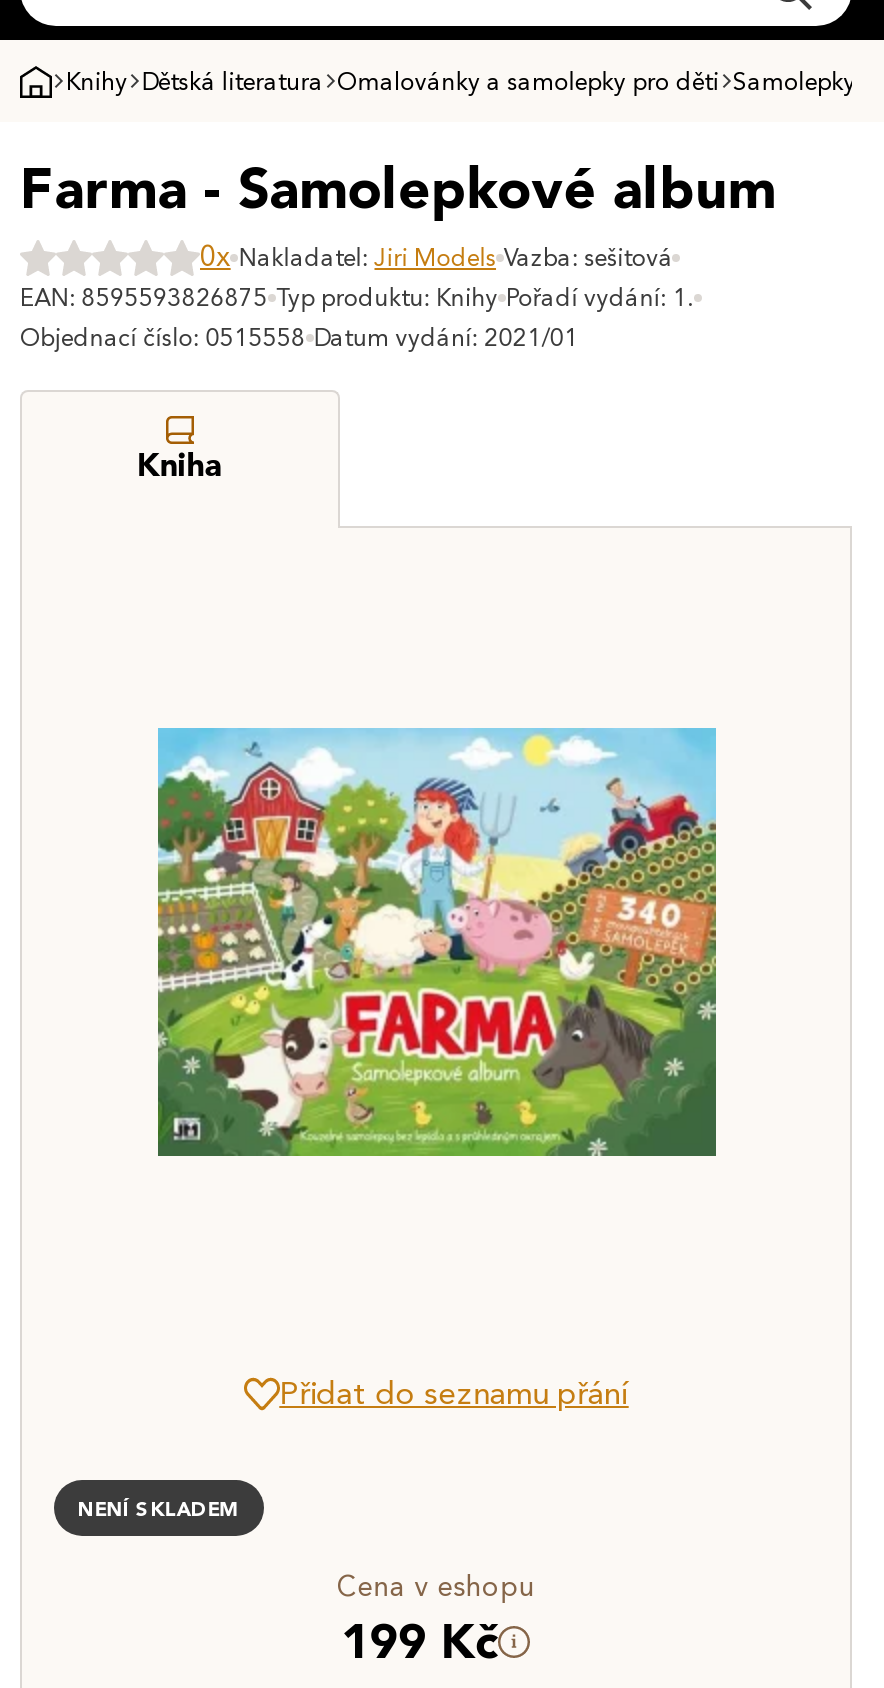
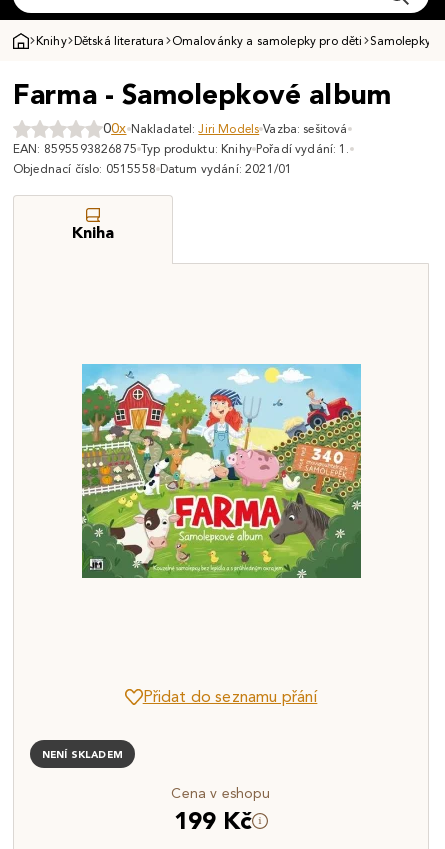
[200,240,673,274] 0x Nakladatel: Jiri Models Vazba: sešitová -> [103,120,348,137] 00x Nakladatel: Jiri Models Vazba: sešitová

